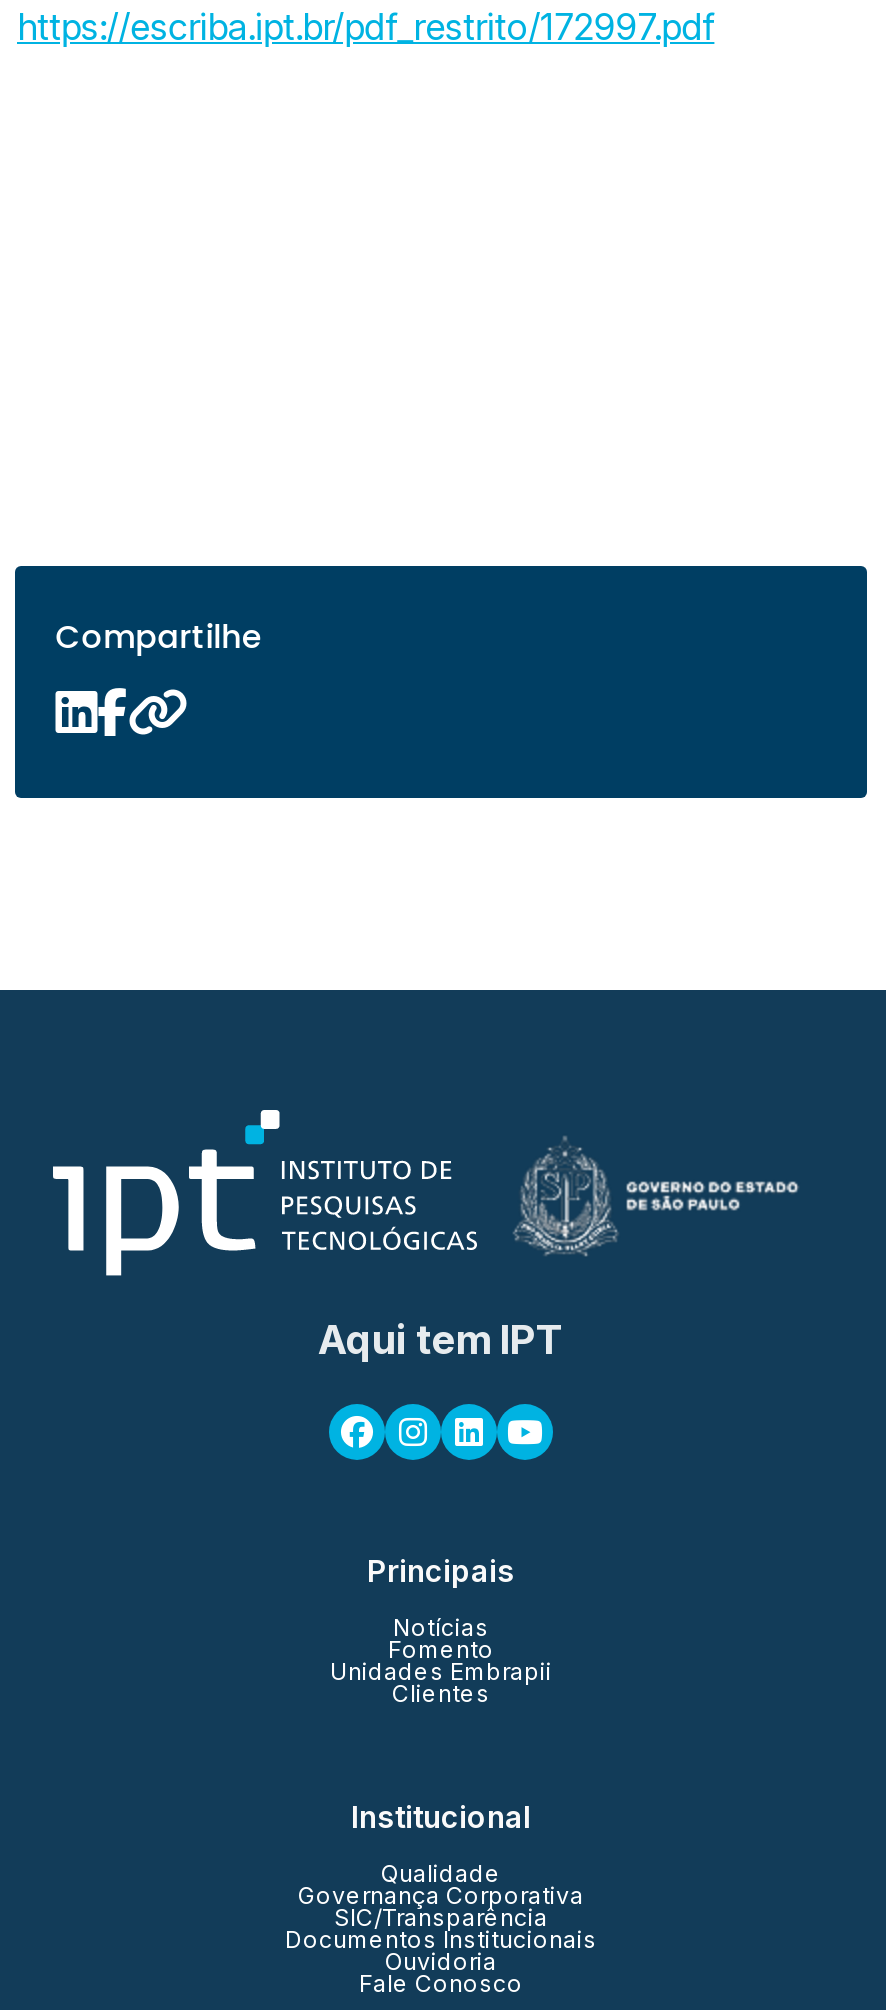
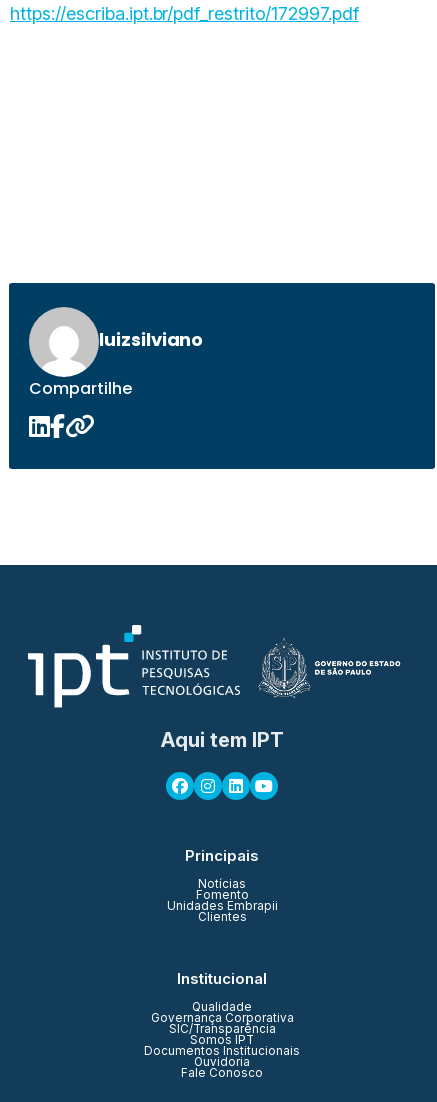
none -> [28,306,203,375] [image] | luizsilviano
none -> [190,1033,254,1047] Somos IPT

